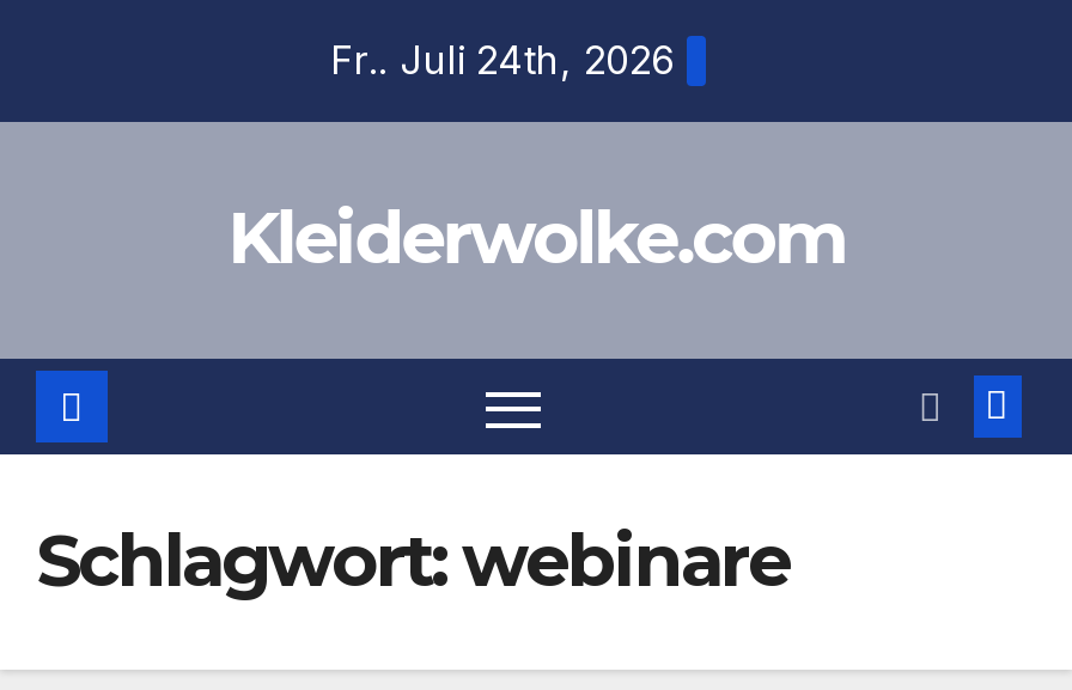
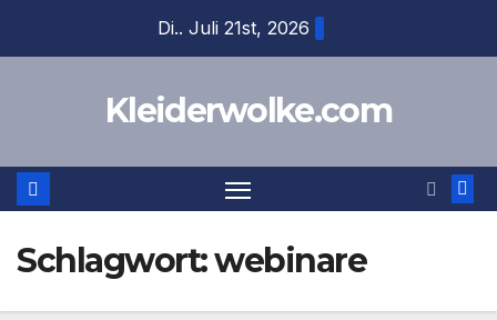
[330,36,675,84] Fr.. Juli 24th, 2026 -> [157,17,309,39] Di.. Juli 21st, 2026

